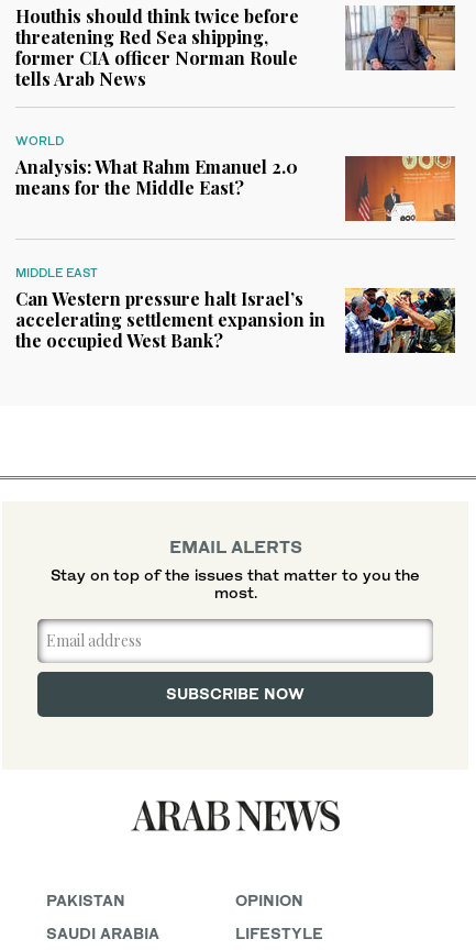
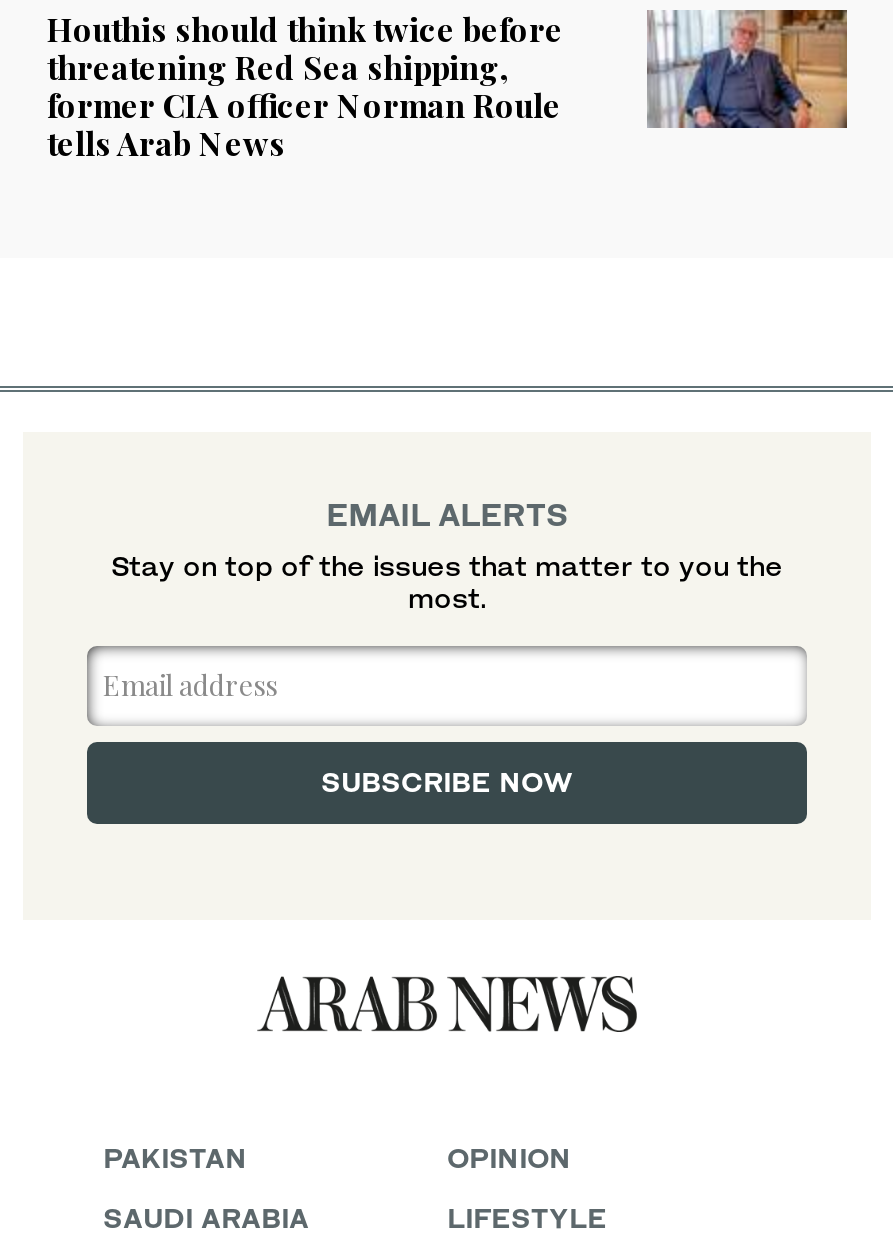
[15,133,298,199] WORLD | Analysis: What Rahm Emanuel 2.0 | means for the Middle East? -> none
[344,155,456,222] [image] -> none
[15,265,456,354] [image] | MIDDLE EAST | Can Western pressure halt Israel’s | accelerating settlement expansion in | the occupied West Bank? -> none

